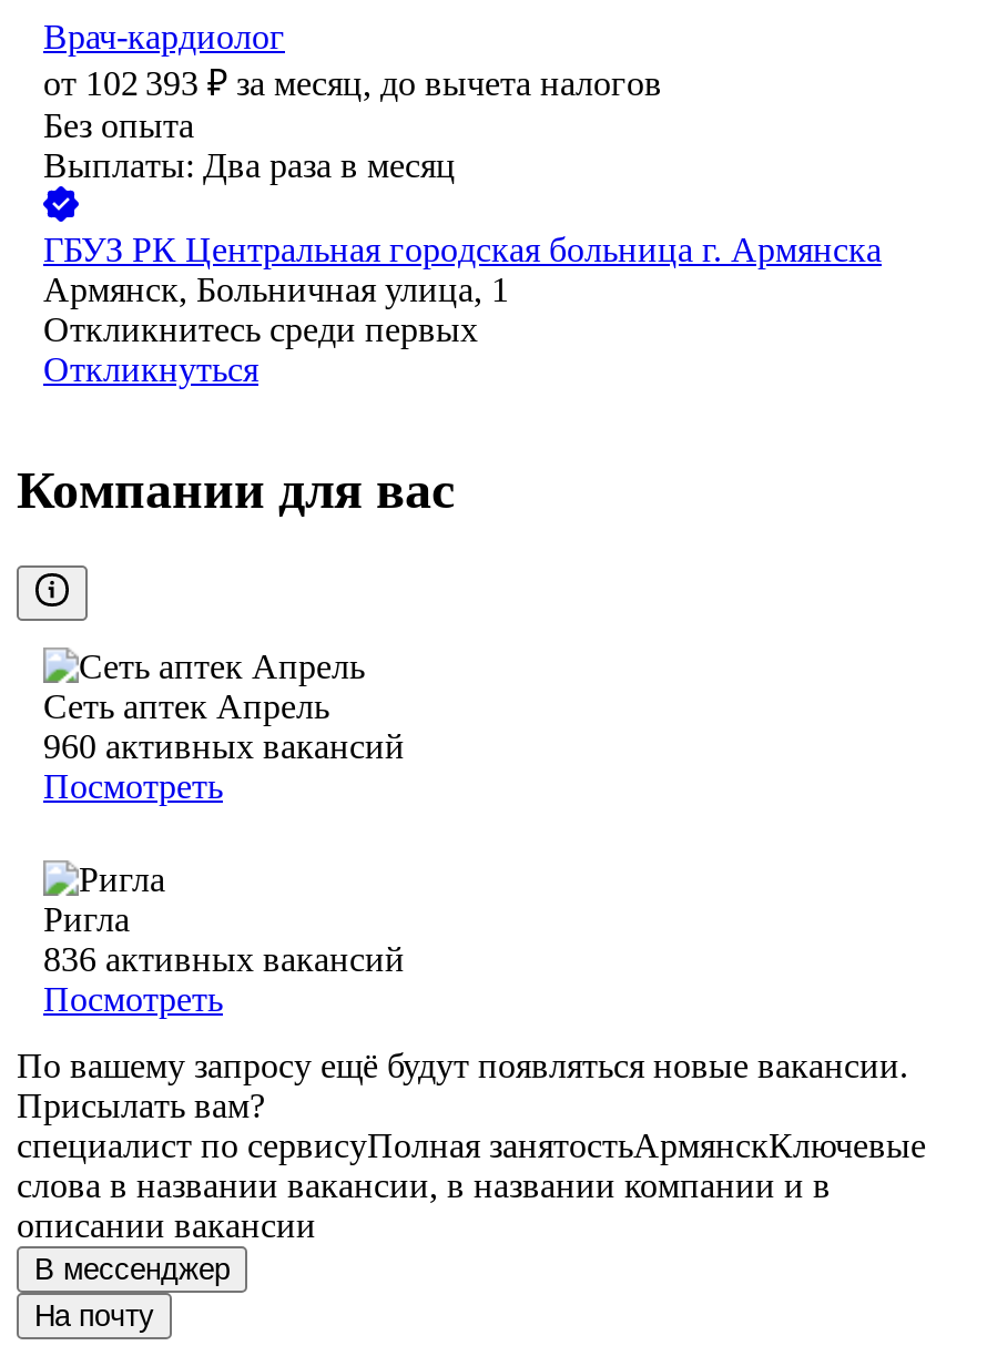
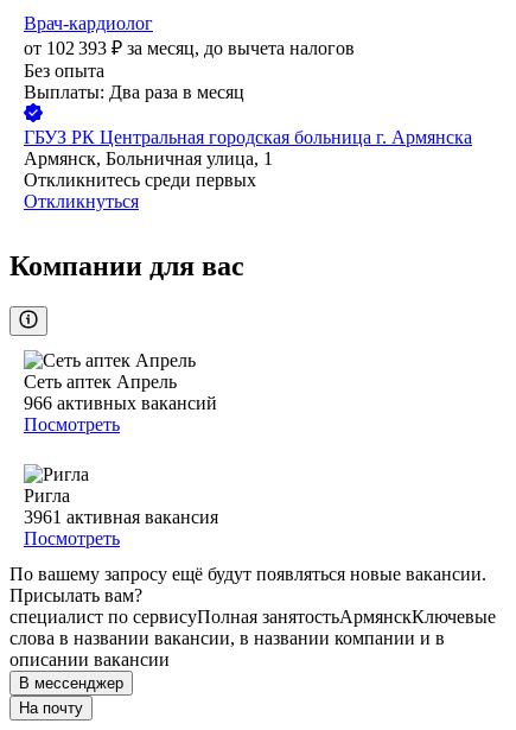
[43,728,405,766] 960 активных вакансий -> [24,393,217,413] 966 активных вакансий
[43,941,405,979] 836 активных вакансий -> [24,507,218,527] 3961 активная вакансия

